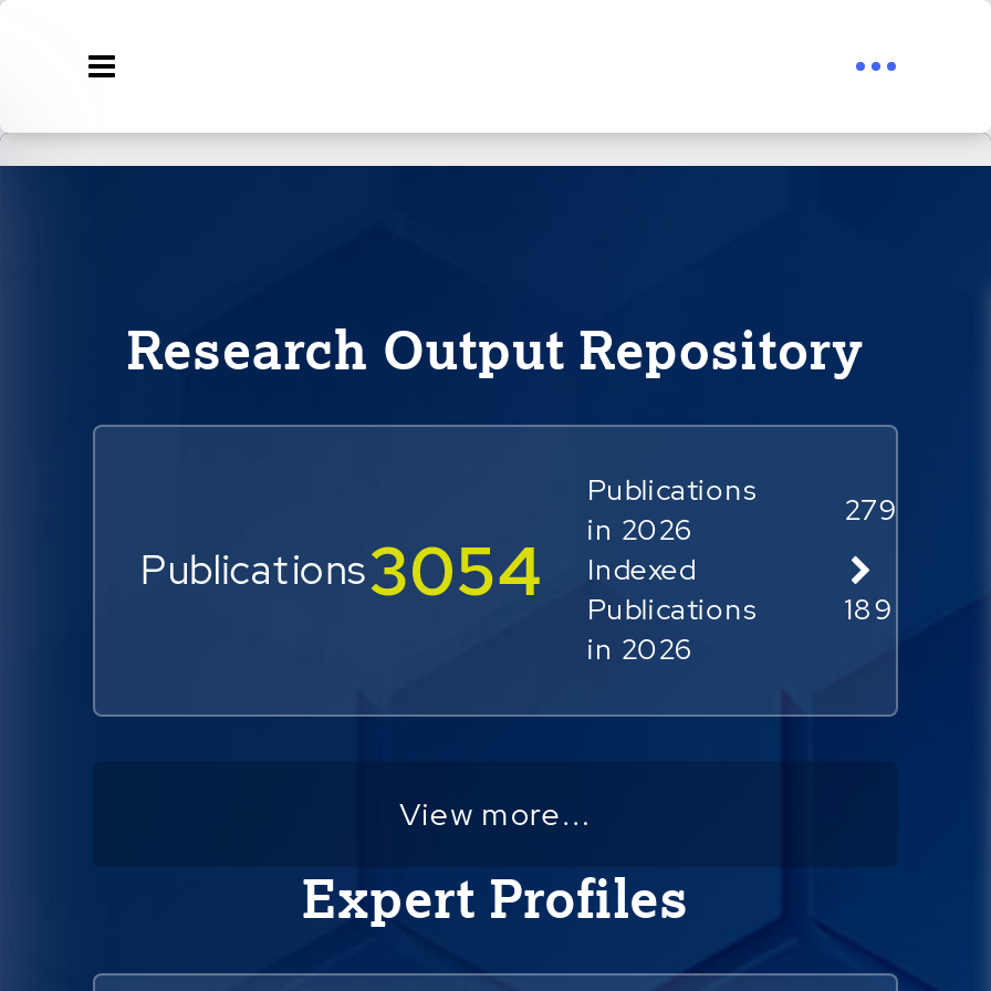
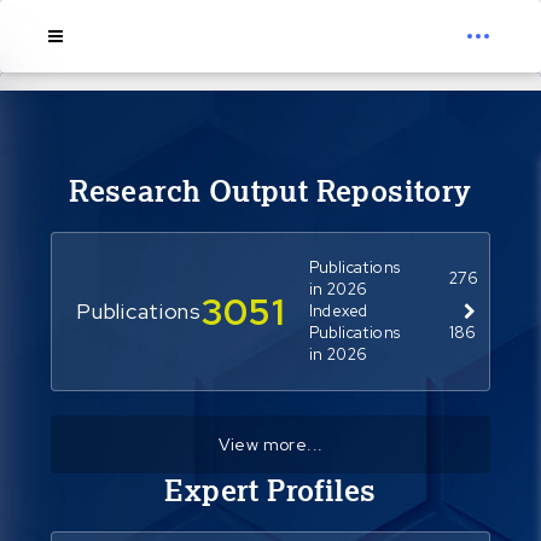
[844,491,900,529] 279 -> [449,268,479,289] 276
[140,525,543,614] Publications3054 -> [76,287,285,335] Publications3051
[844,591,895,628] 189 -> [449,322,477,343] 186

